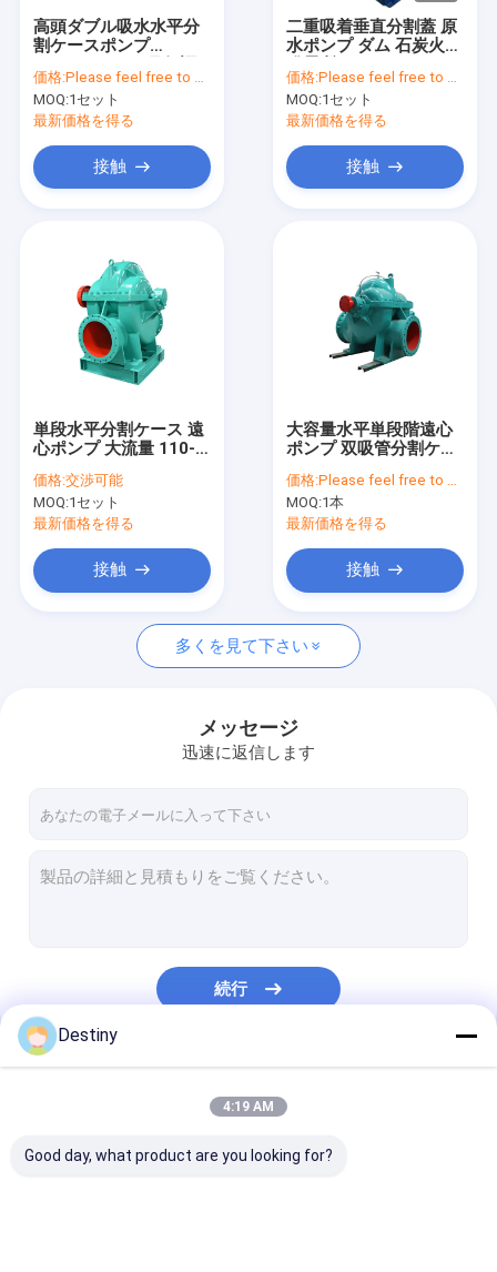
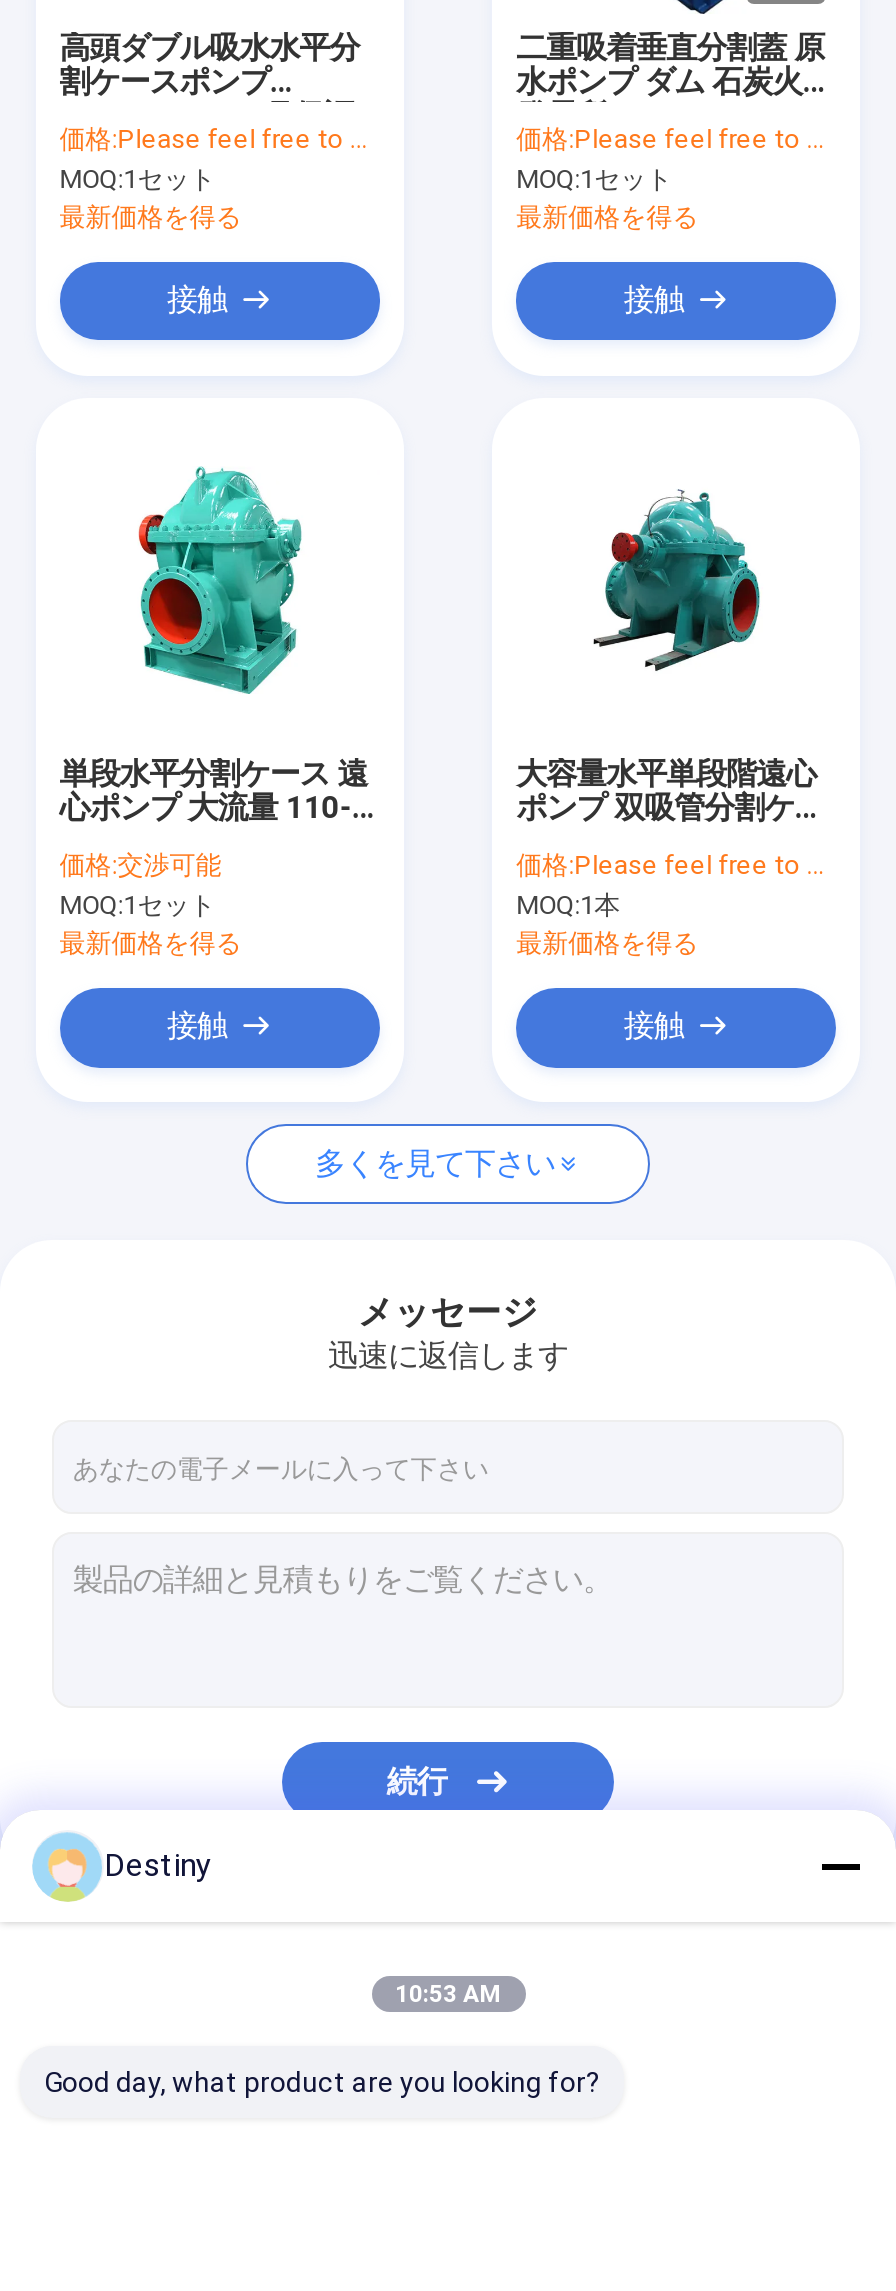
[223,1099,274,1114] 4:19 AM -> [395,1980,501,2008] 10:53 AM

